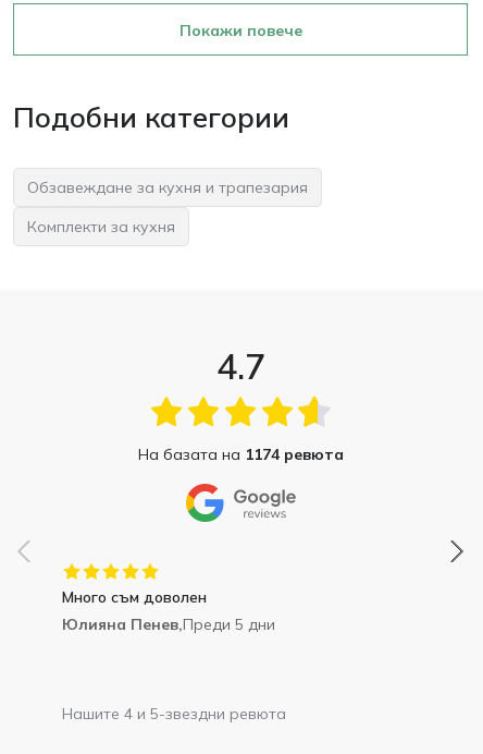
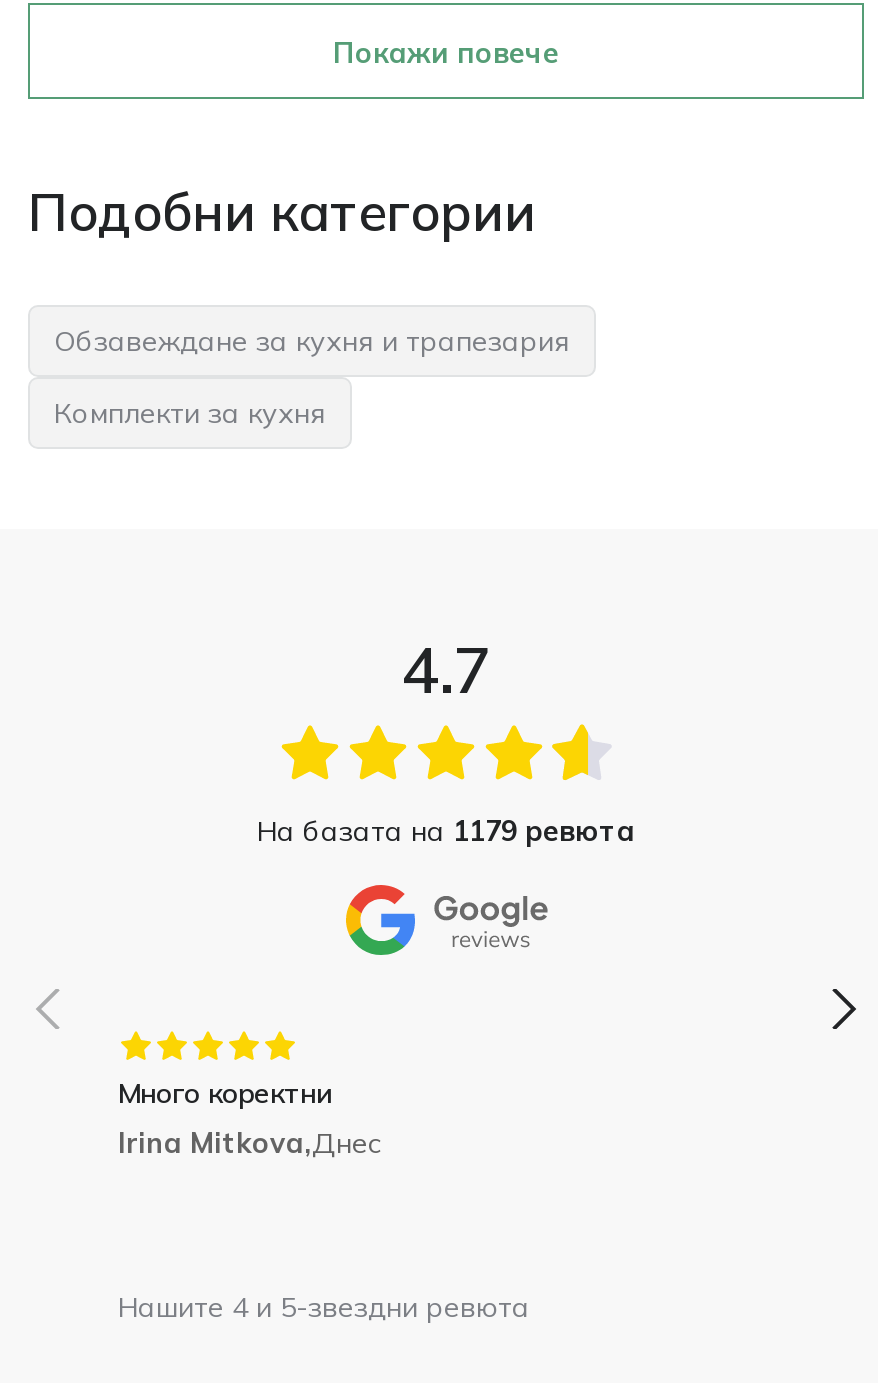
[138,444,343,464] На базата на 1174 ревюта -> [257,812,635,848] На базата на 1179 ревюта
[62,587,275,634] Много съм доволен | Юлияна Пенев,Преди 5 дни -> [118,1074,382,1160] Много коректни | Irina Mitkova,Днес

